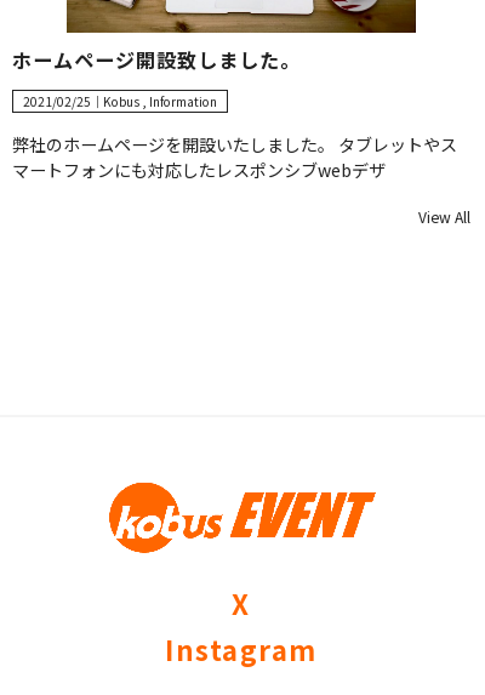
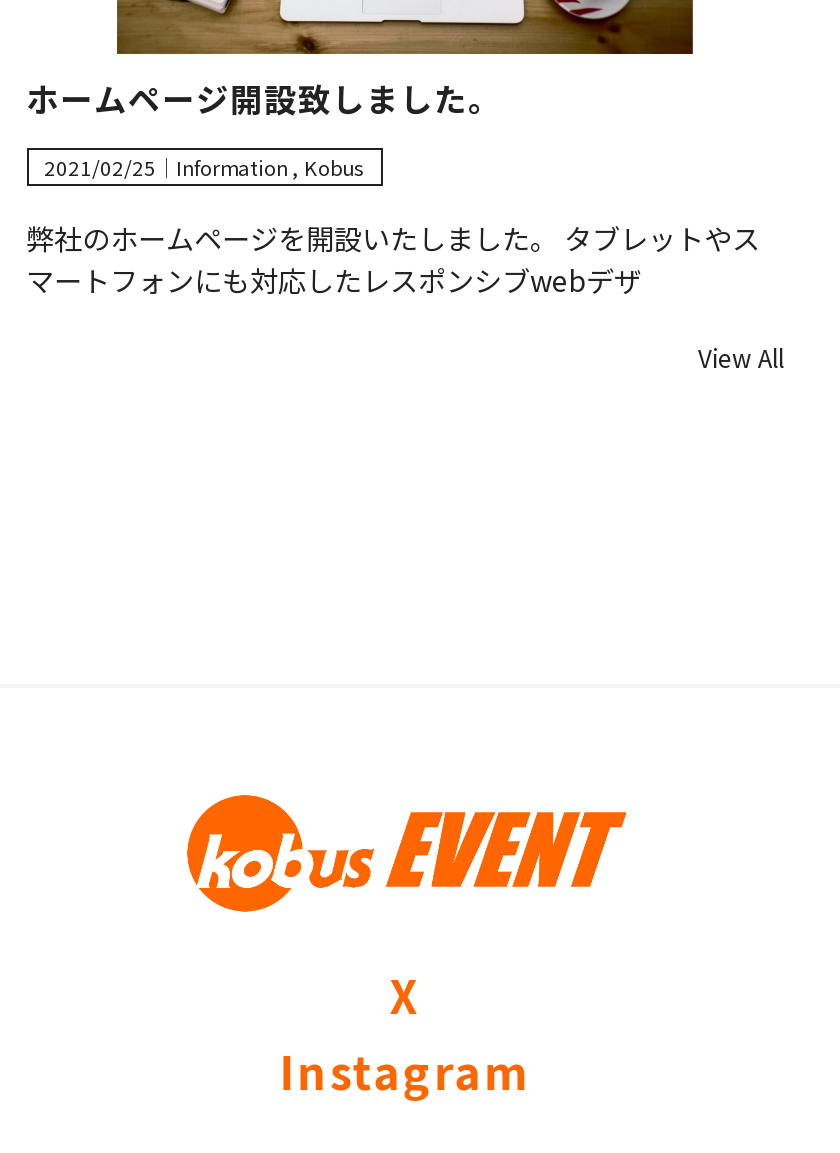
[22,92,216,110] 2021/02/25｜Kobus Information -> [44,152,364,182] 2021/02/25｜Information Kobus

